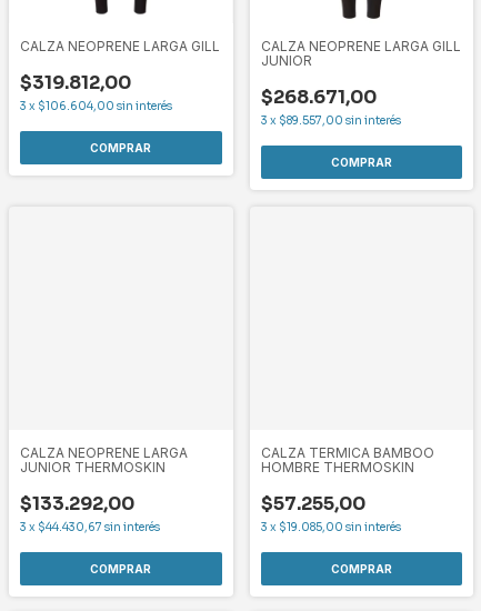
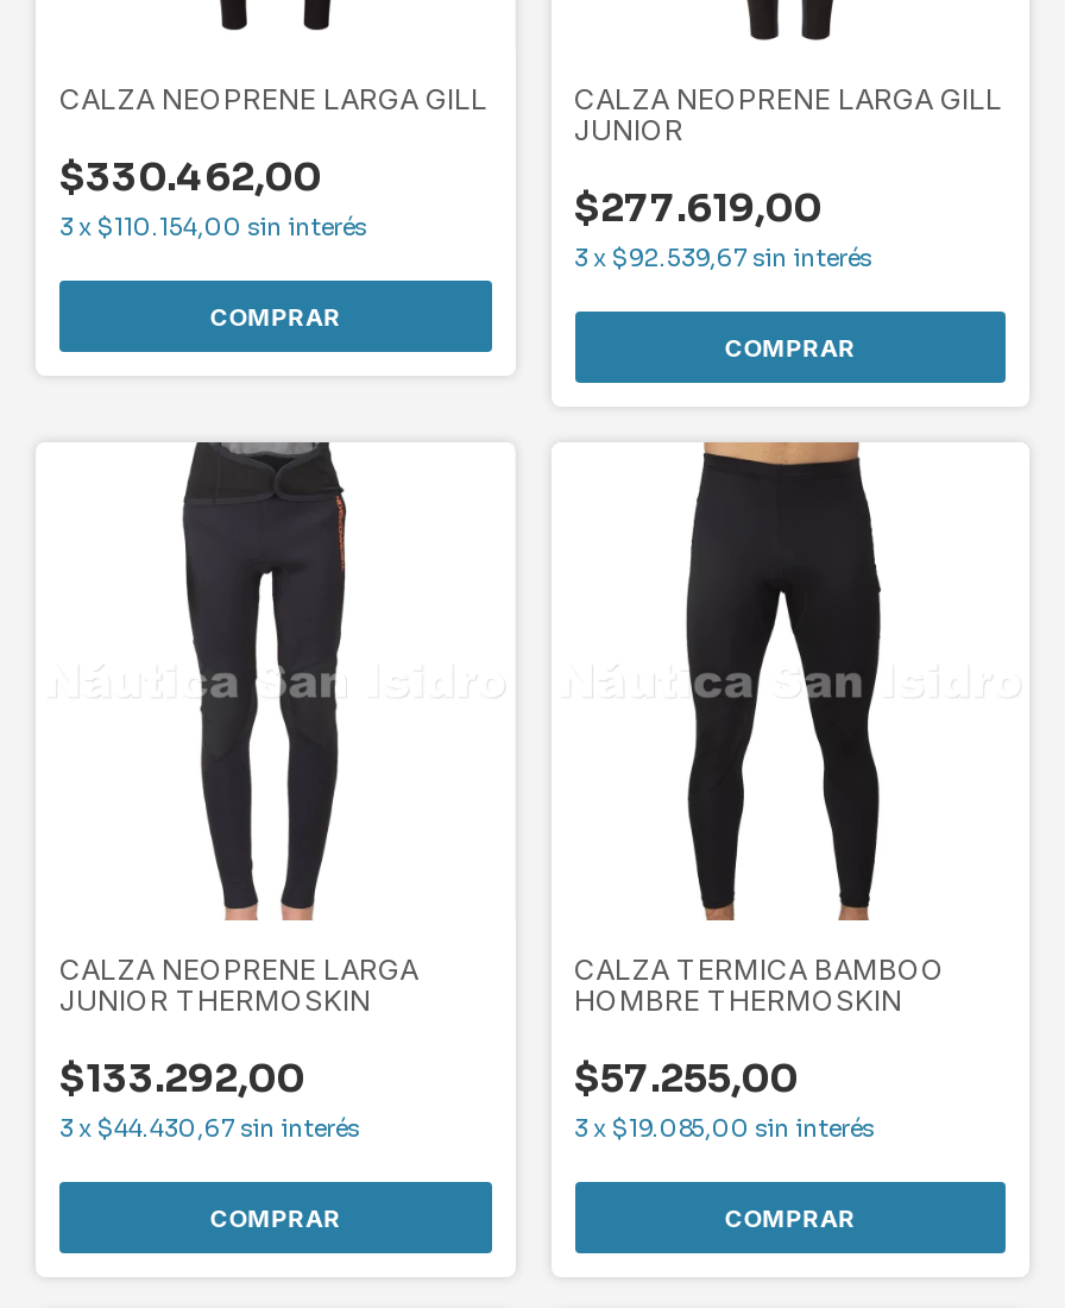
[20,71,131,94] $319.812,00 -> [59,151,321,201] $330.462,00
[260,85,376,108] $268.671,00 -> [574,182,821,232] $277.619,00
[20,98,172,113] 3 x $106.604,00 sin interés -> [59,210,366,241] 3 x $110.154,00 sin interés
[260,113,400,127] 3 x $89.557,00 sin interés -> [574,241,871,272] 3 x $92.539,67 sin interés
none -> [181,440,347,923] [image]
none -> [685,440,882,923] [image]

